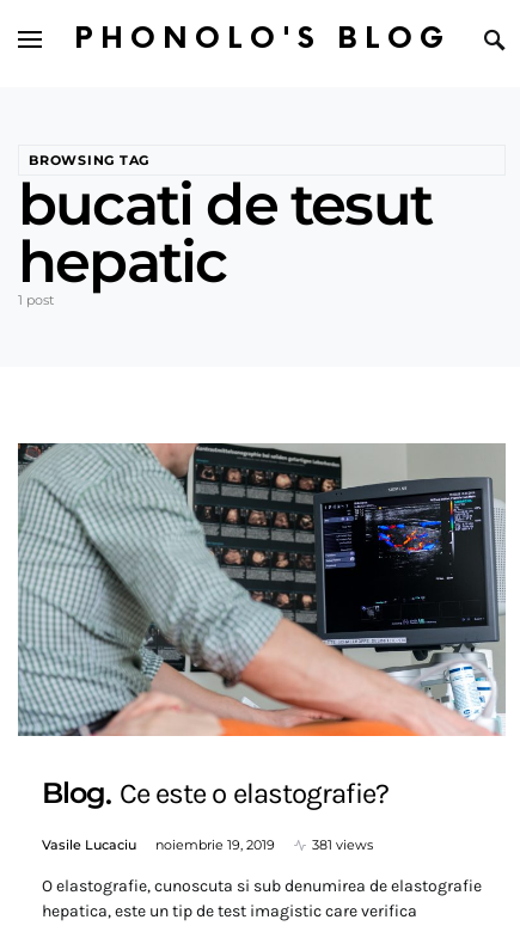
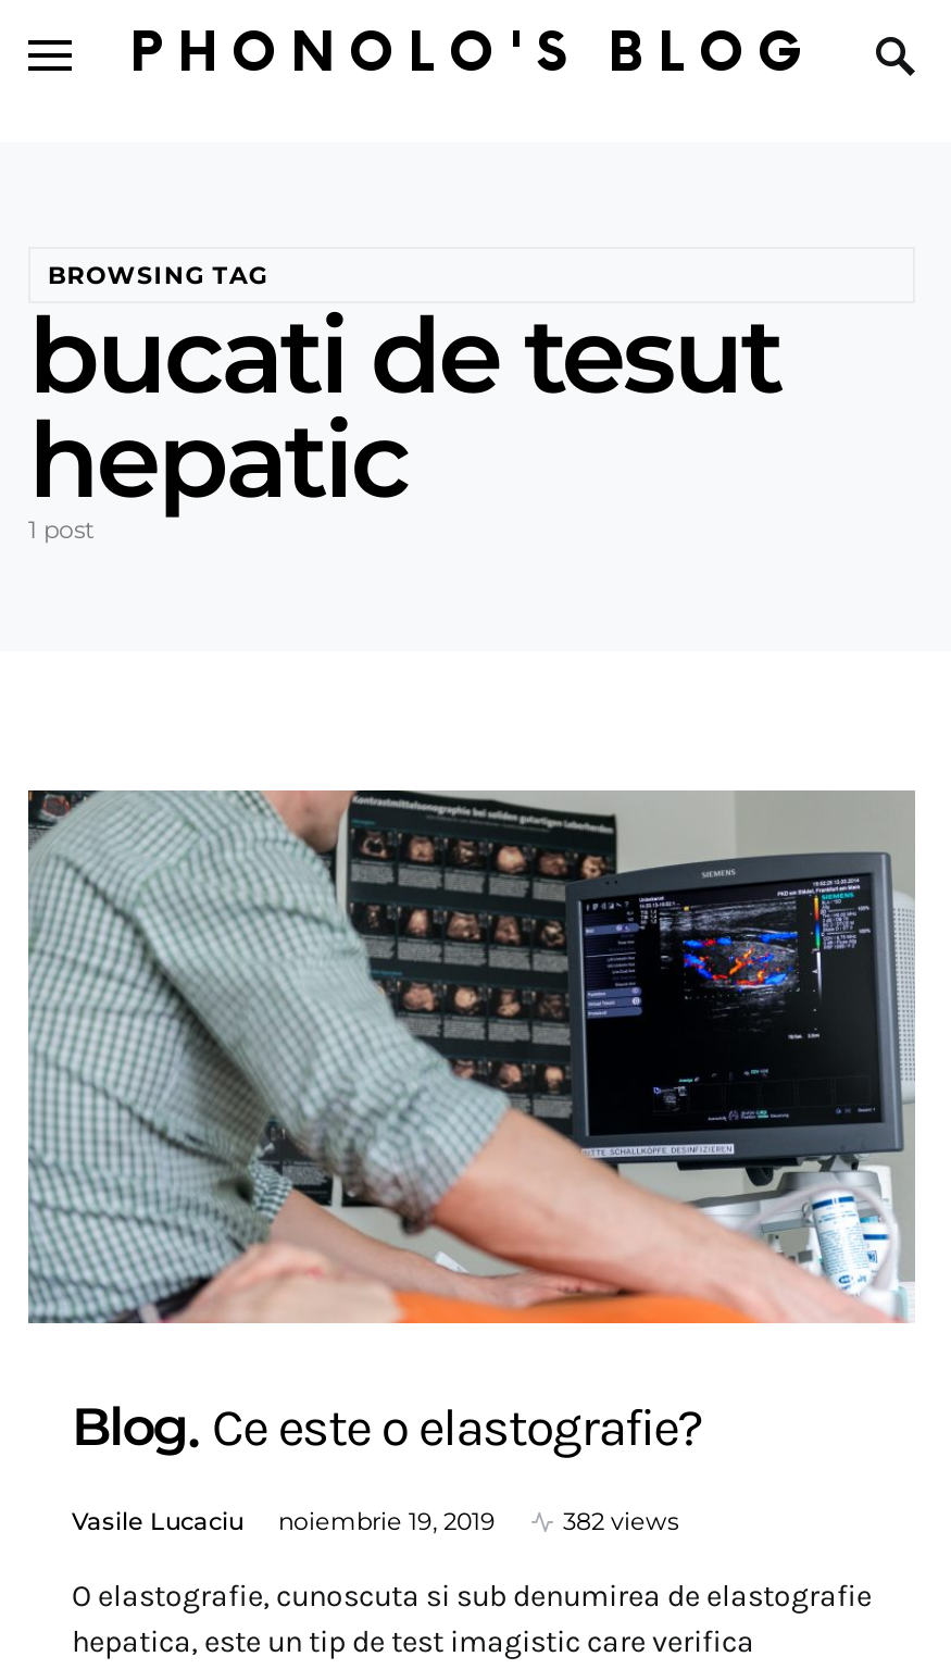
[312,837,373,854] 381 views -> [563,1507,678,1537] 382 views

